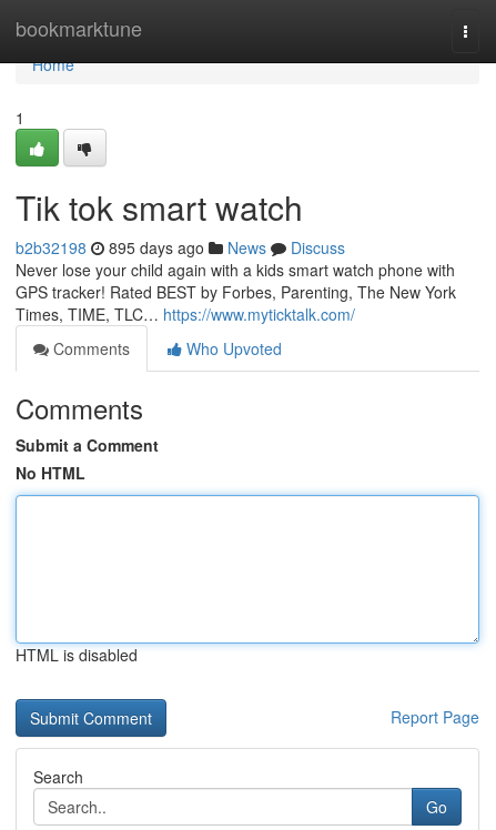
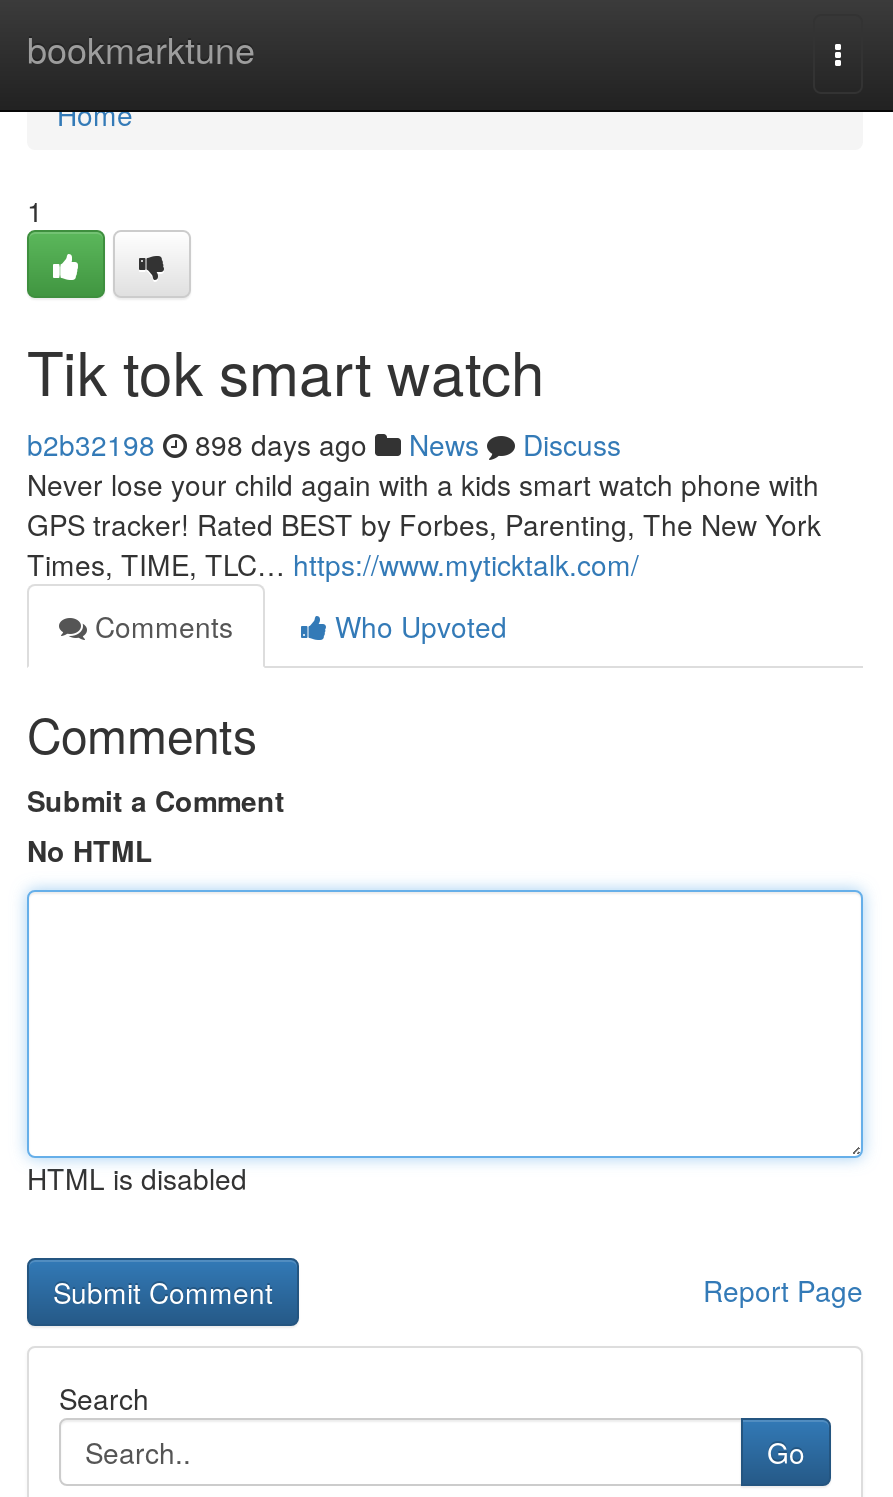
[16,236,345,259] b2b32198 895 days ago News Discuss -> [27,424,621,464] b2b32198 898 days ago News Discuss

